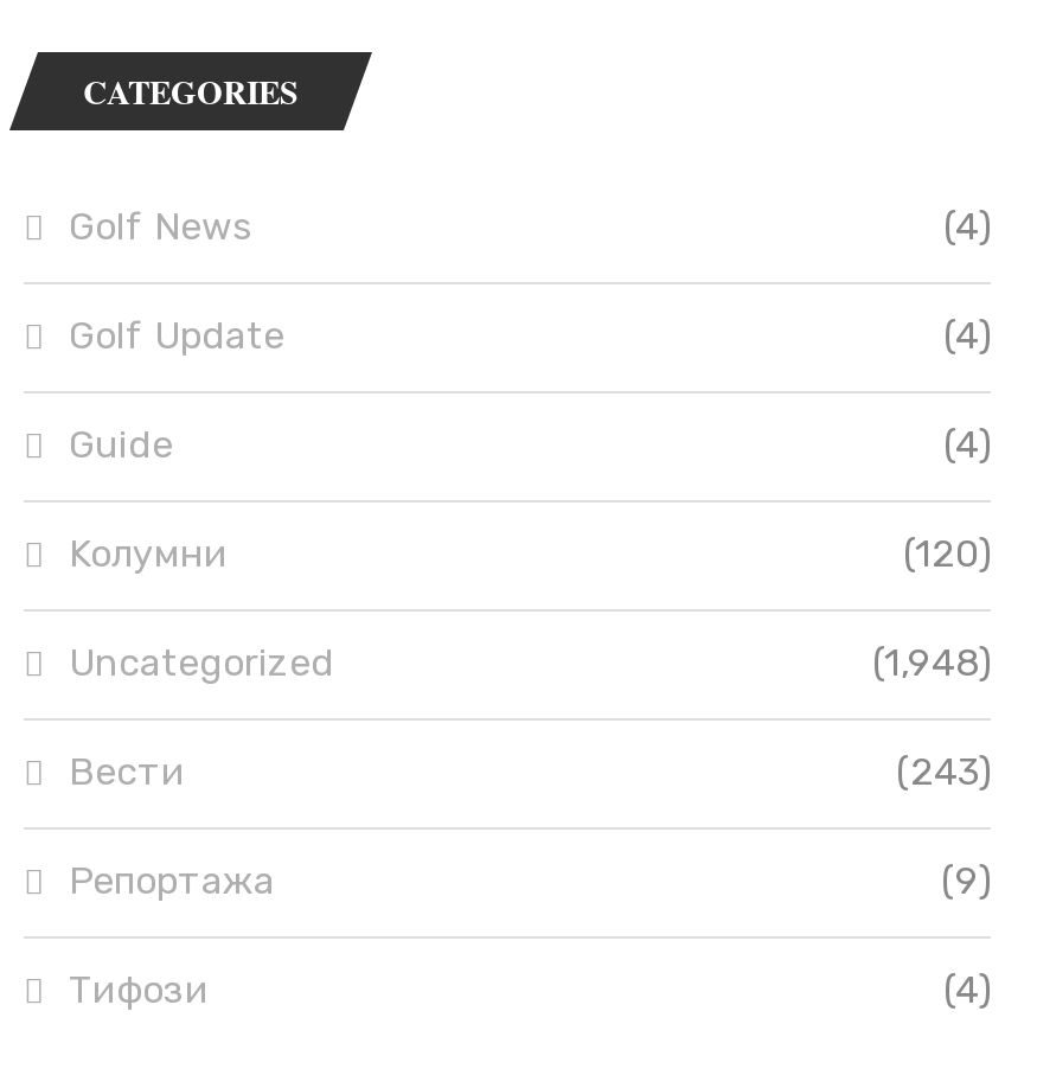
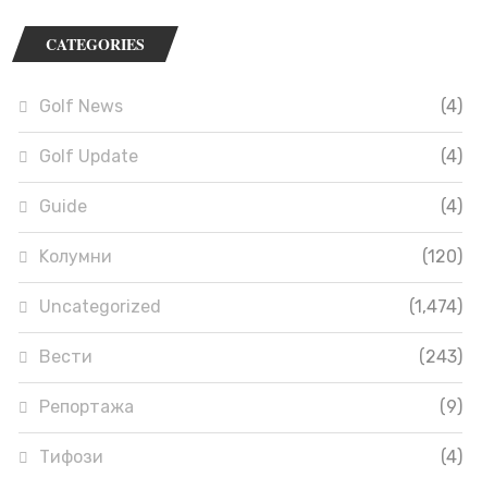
[872,640,991,685] (1,948) -> [409,296,462,317] (1,474)

